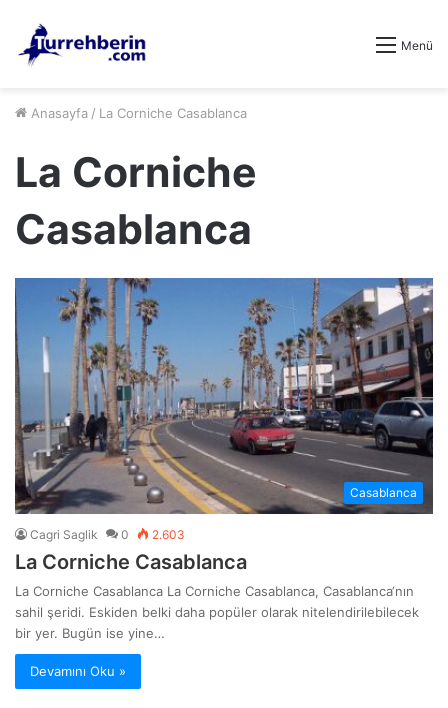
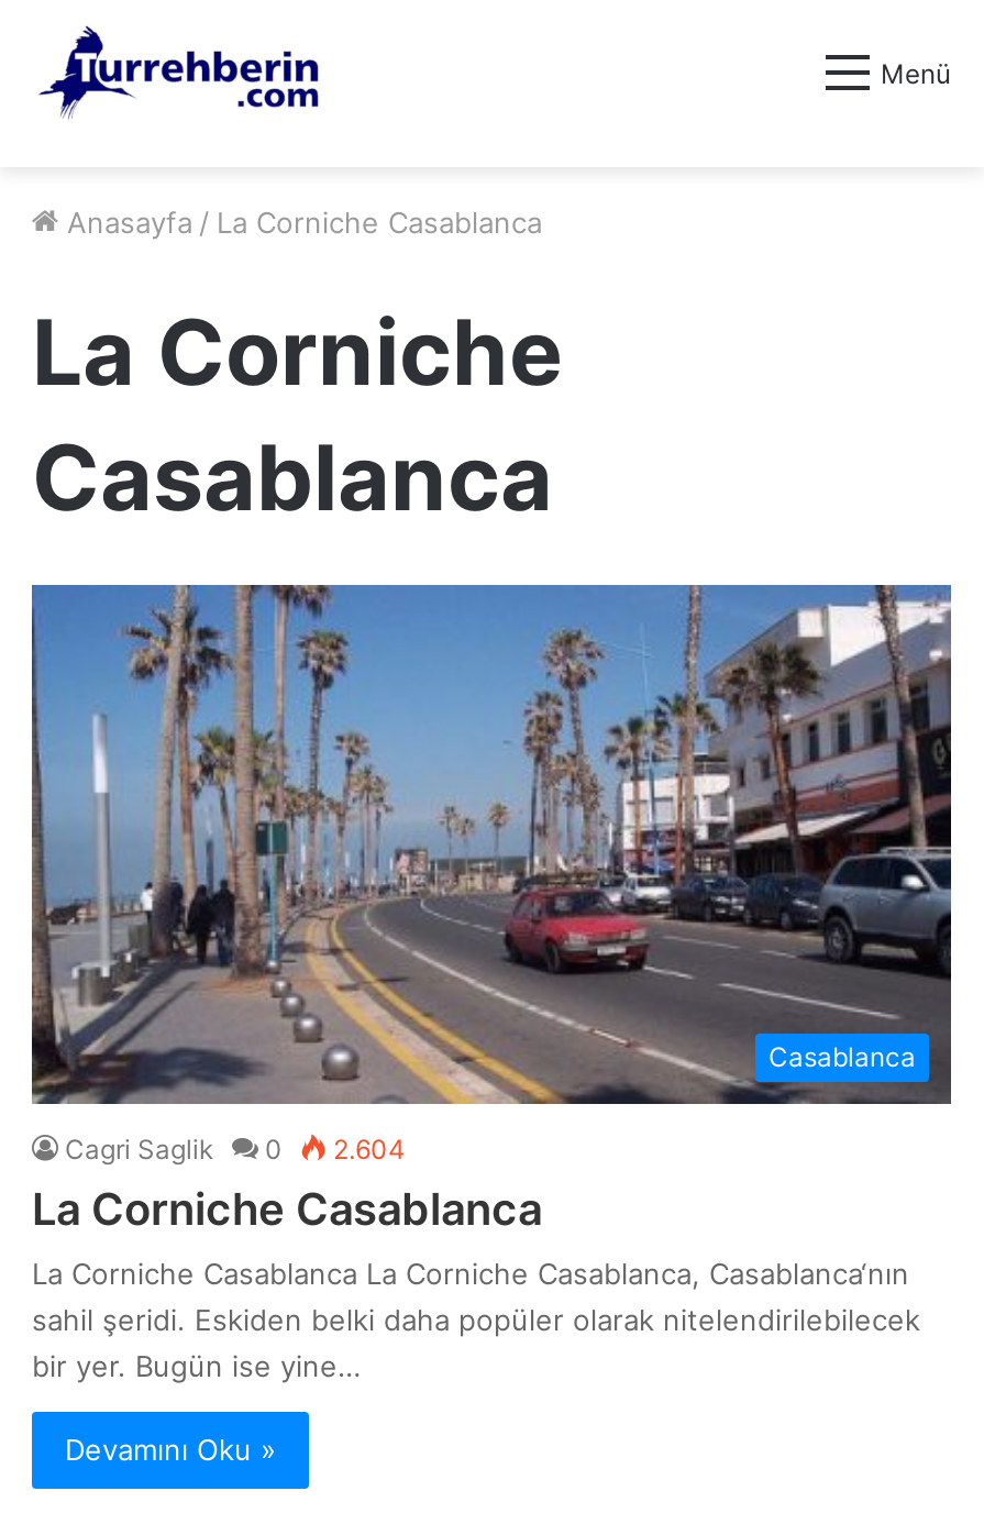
[30,527,185,542] Cagri Saglik 0 2.603 -> [65,1132,406,1165] Cagri Saglik 0 2.604

